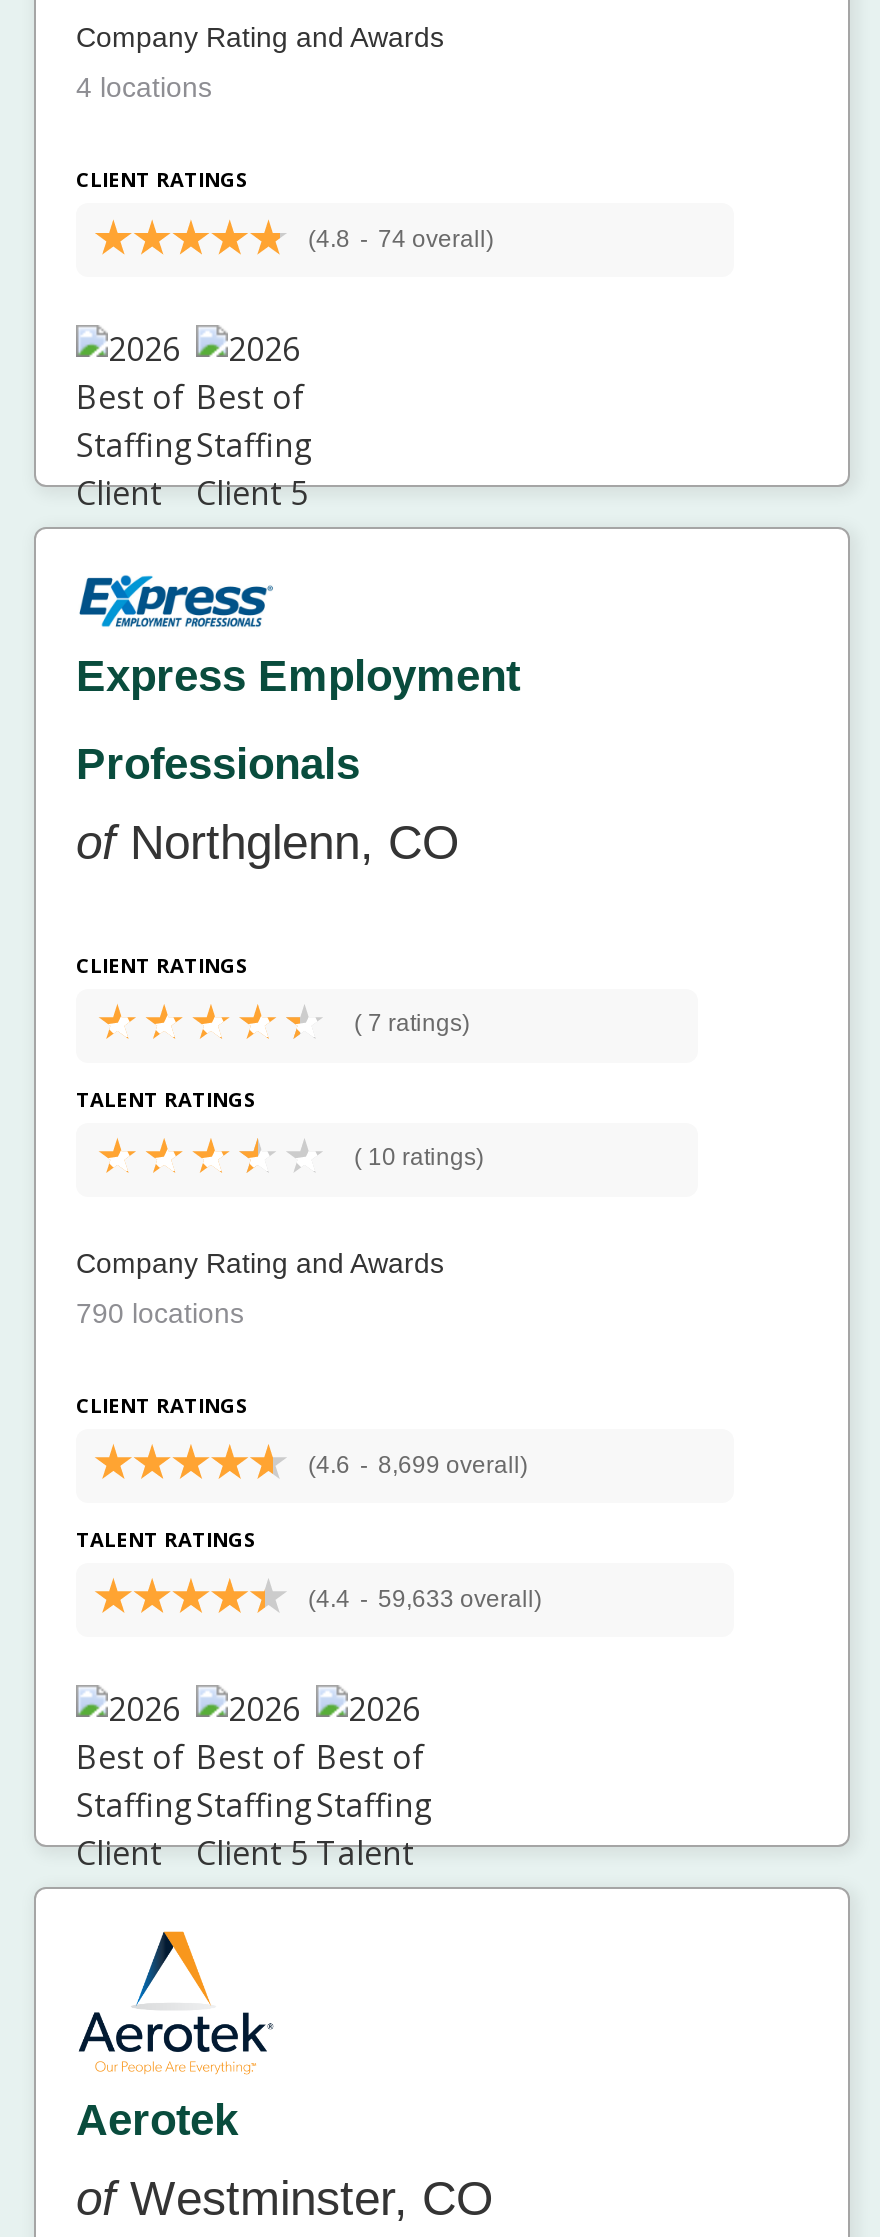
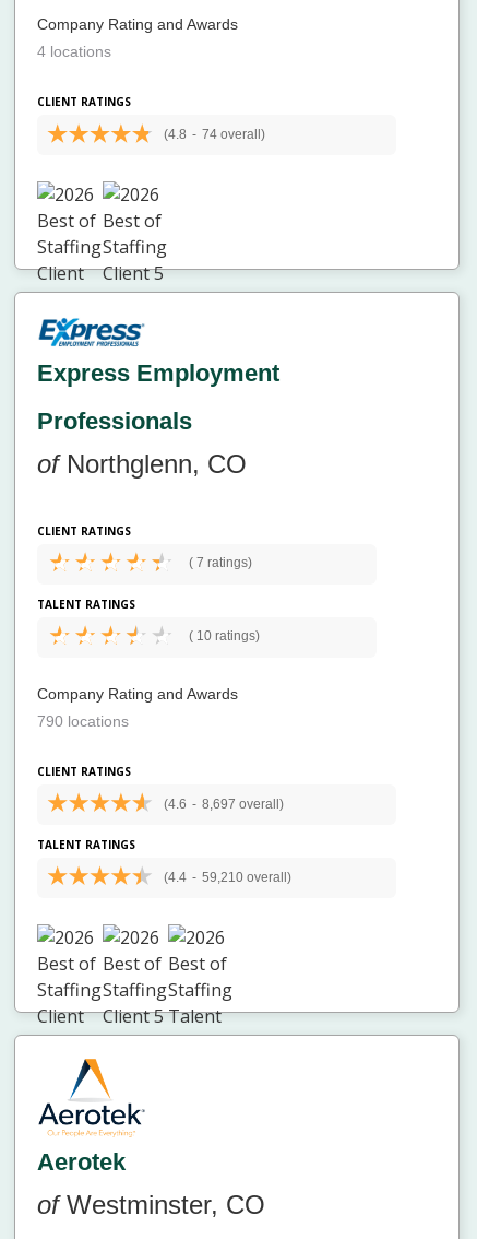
[308,1450,528,1478] (4.6 - 8,699 overall) -> [164,796,284,811] (4.6 - 8,697 overall)
[308,1584,542,1612] (4.4 - 59,633 overall) -> [164,869,291,885] (4.4 - 59,210 overall)

